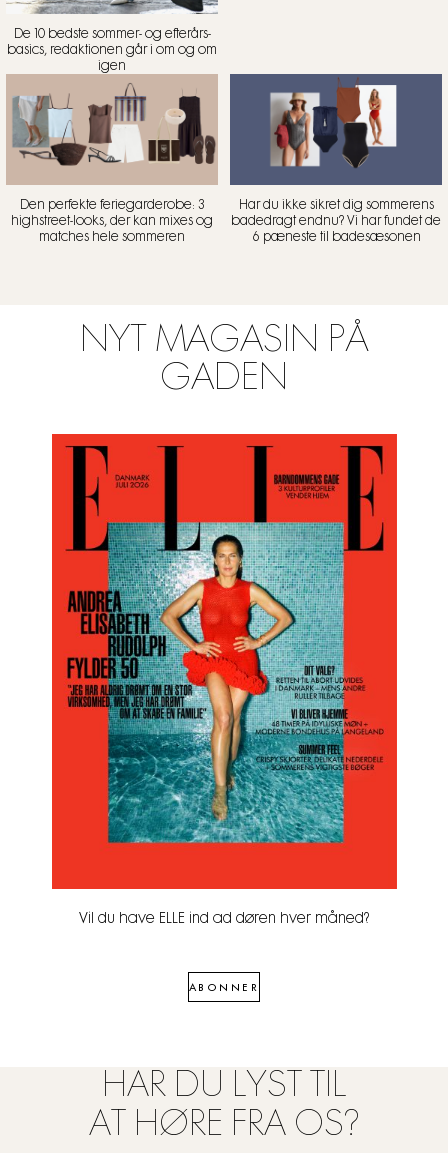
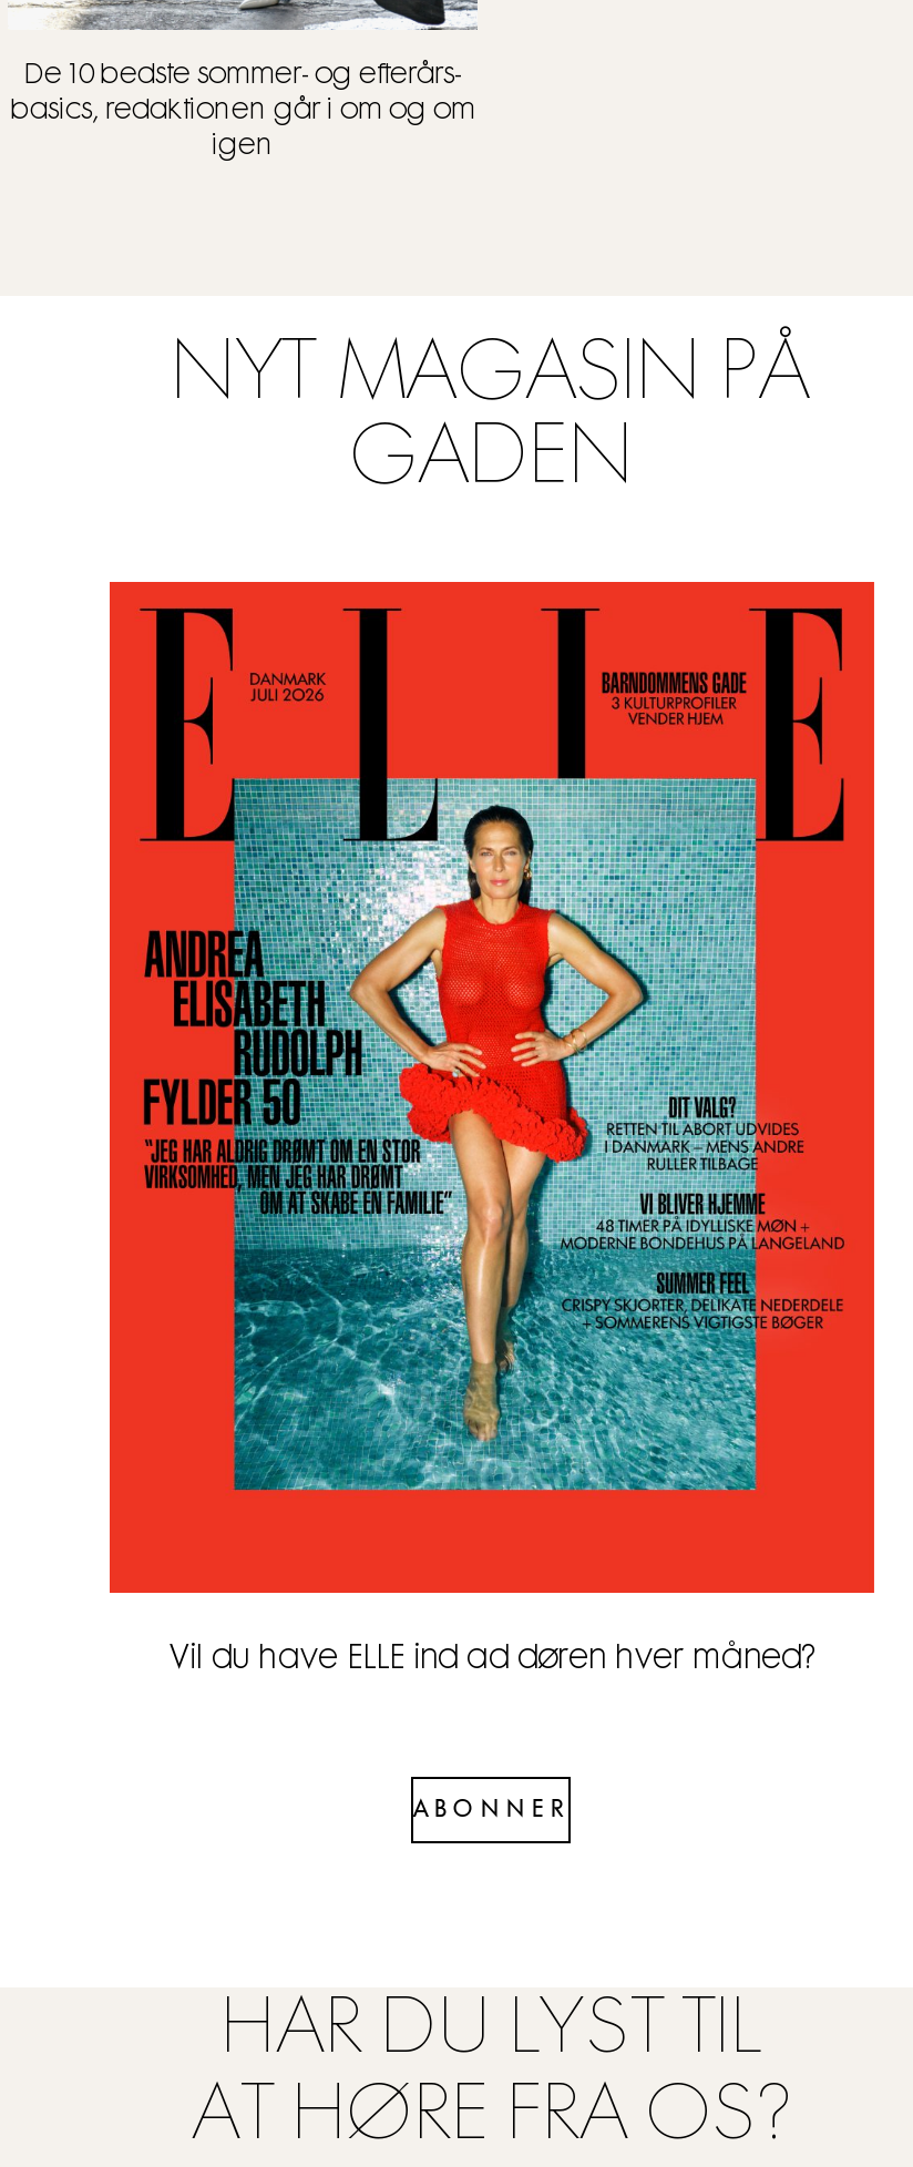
[6,74,218,243] [image] | Den perfekte feriegarderobe: 3 | highstreet-looks, der kan mixes og | matches hele sommeren -> none
[229,73,443,243] [image] | Har du ikke sikret dig sommerens | badedragt endnu? Vi har fundet de | 6 pæneste til badesæsonen -> none

